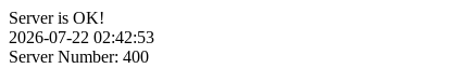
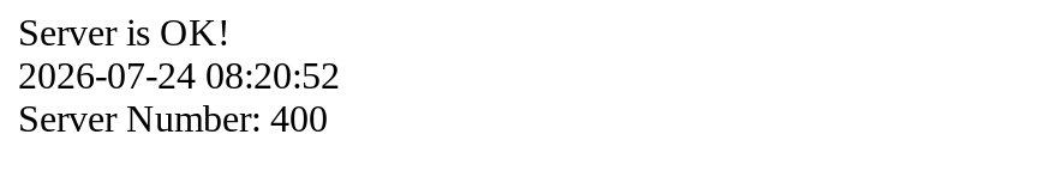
[9,28,154,46] 2026-07-22 02:42:53 -> [18,55,340,96] 2026-07-24 08:20:52

